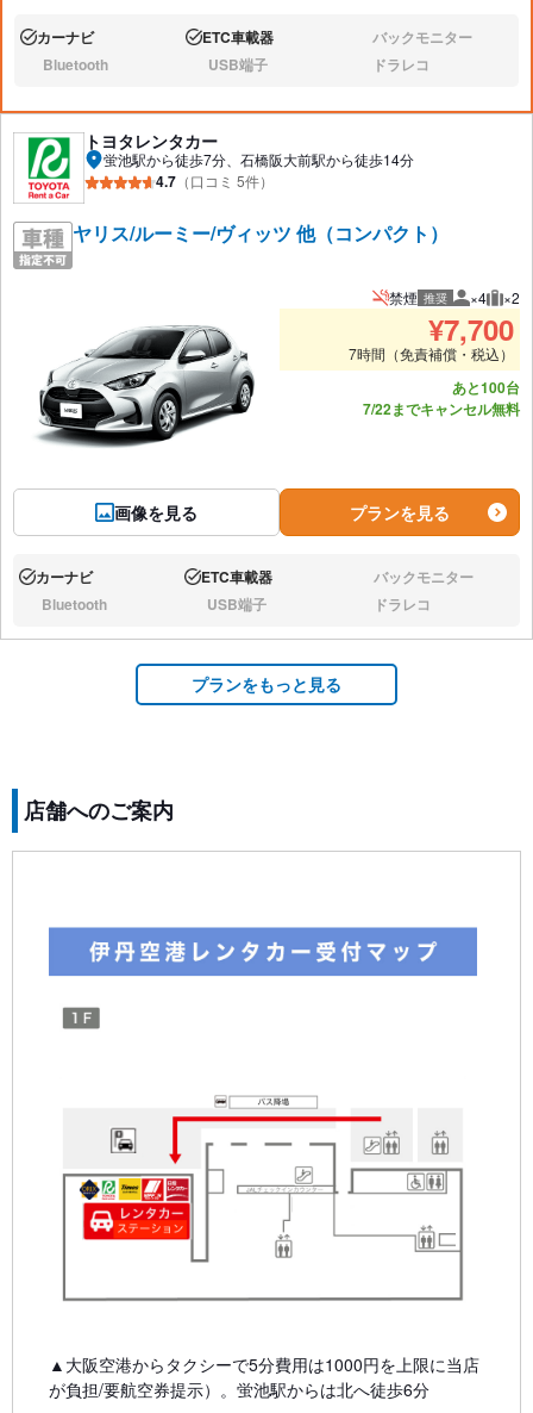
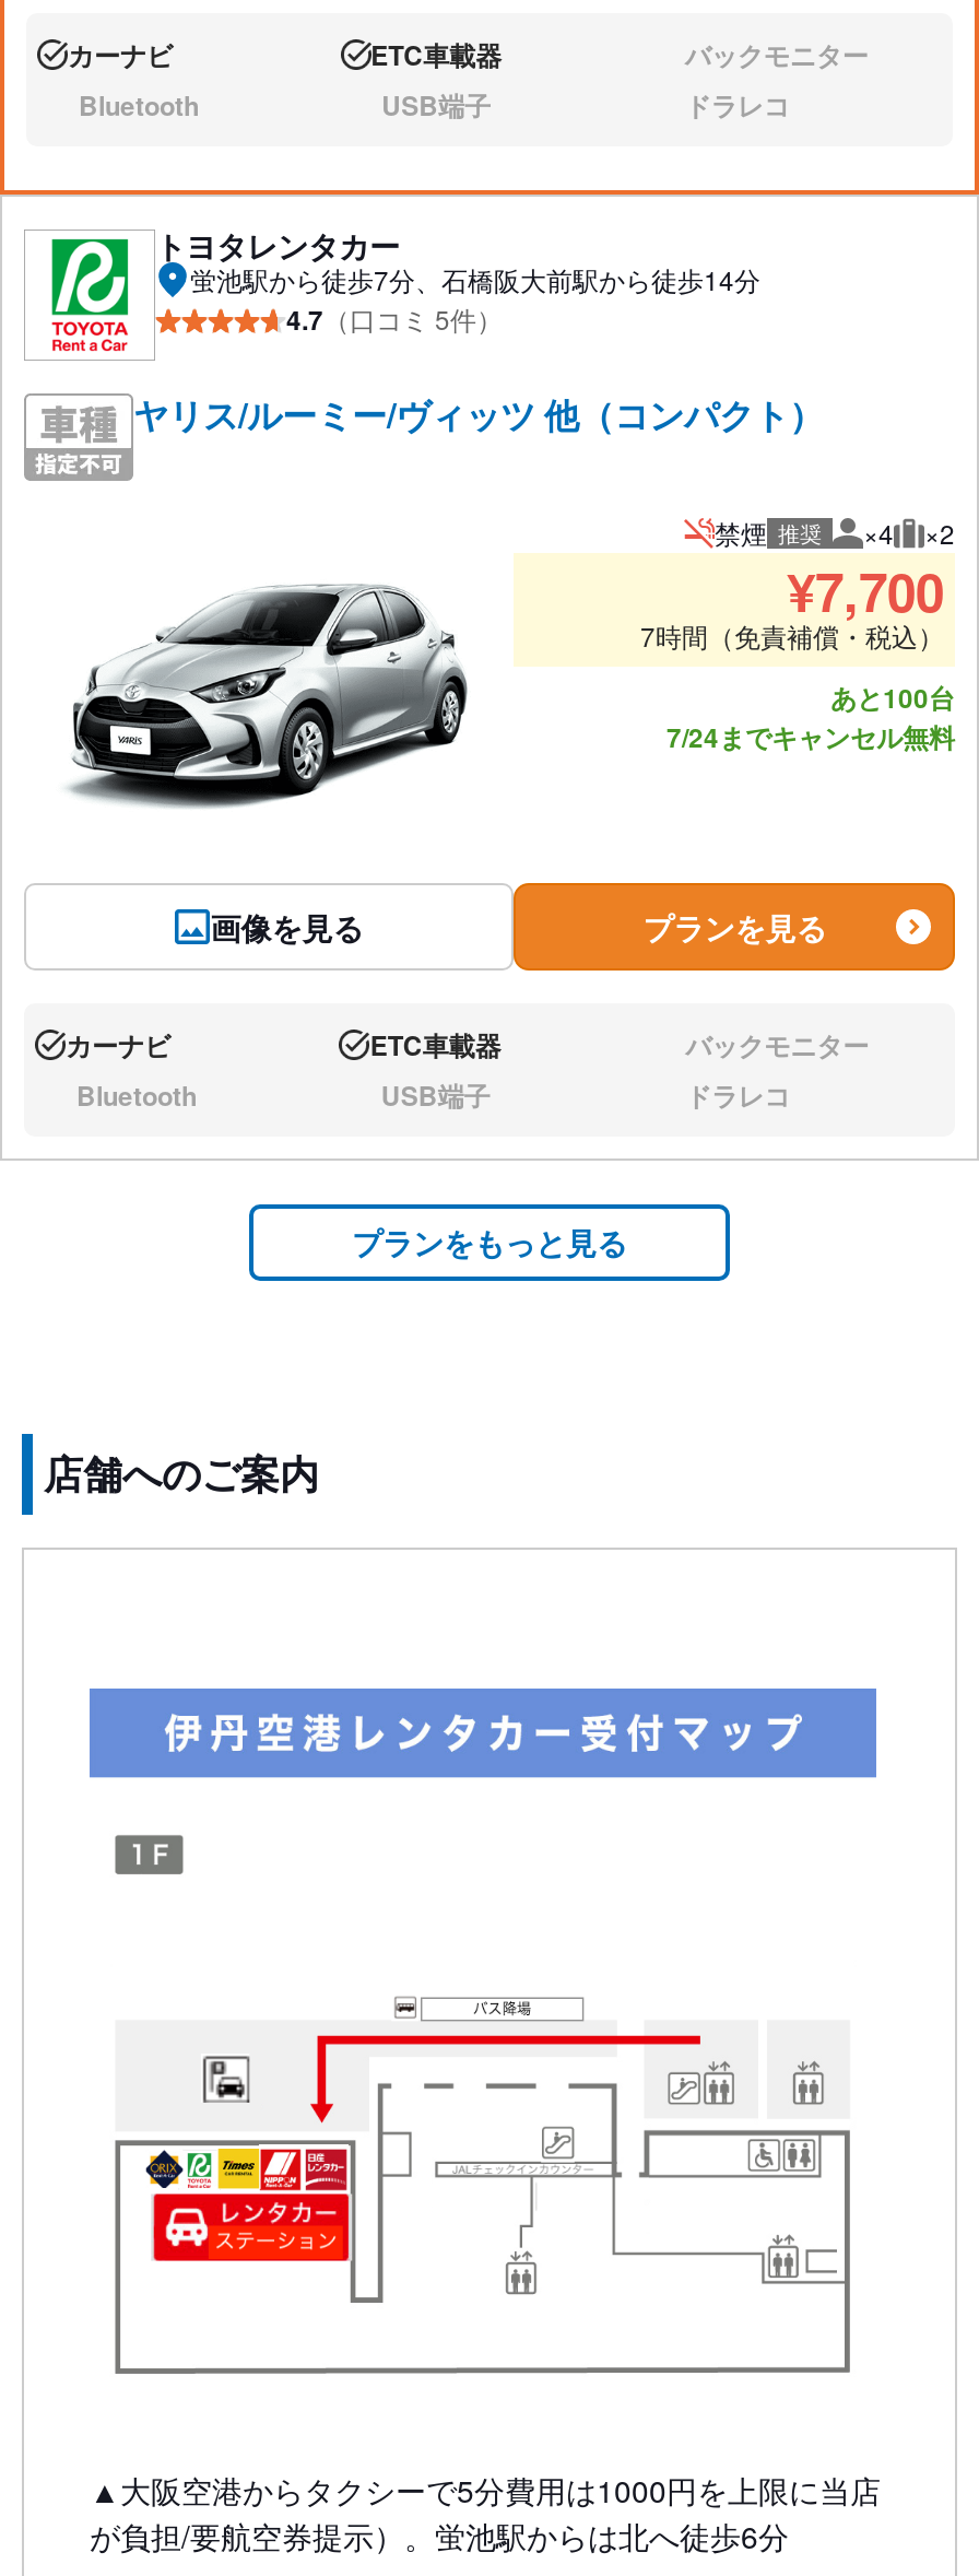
[363,398,520,420] 7/22までキャンセル無料 -> [667,717,955,757] 7/24までキャンセル無料

